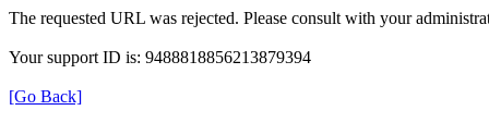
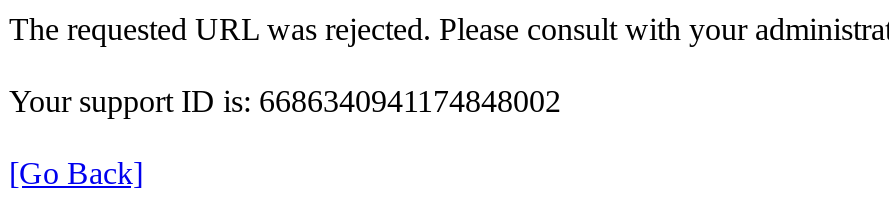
[9,48,311,66] Your support ID is: 9488818856213879394 -> [9,84,561,118] Your support ID is: 6686340941174848002

